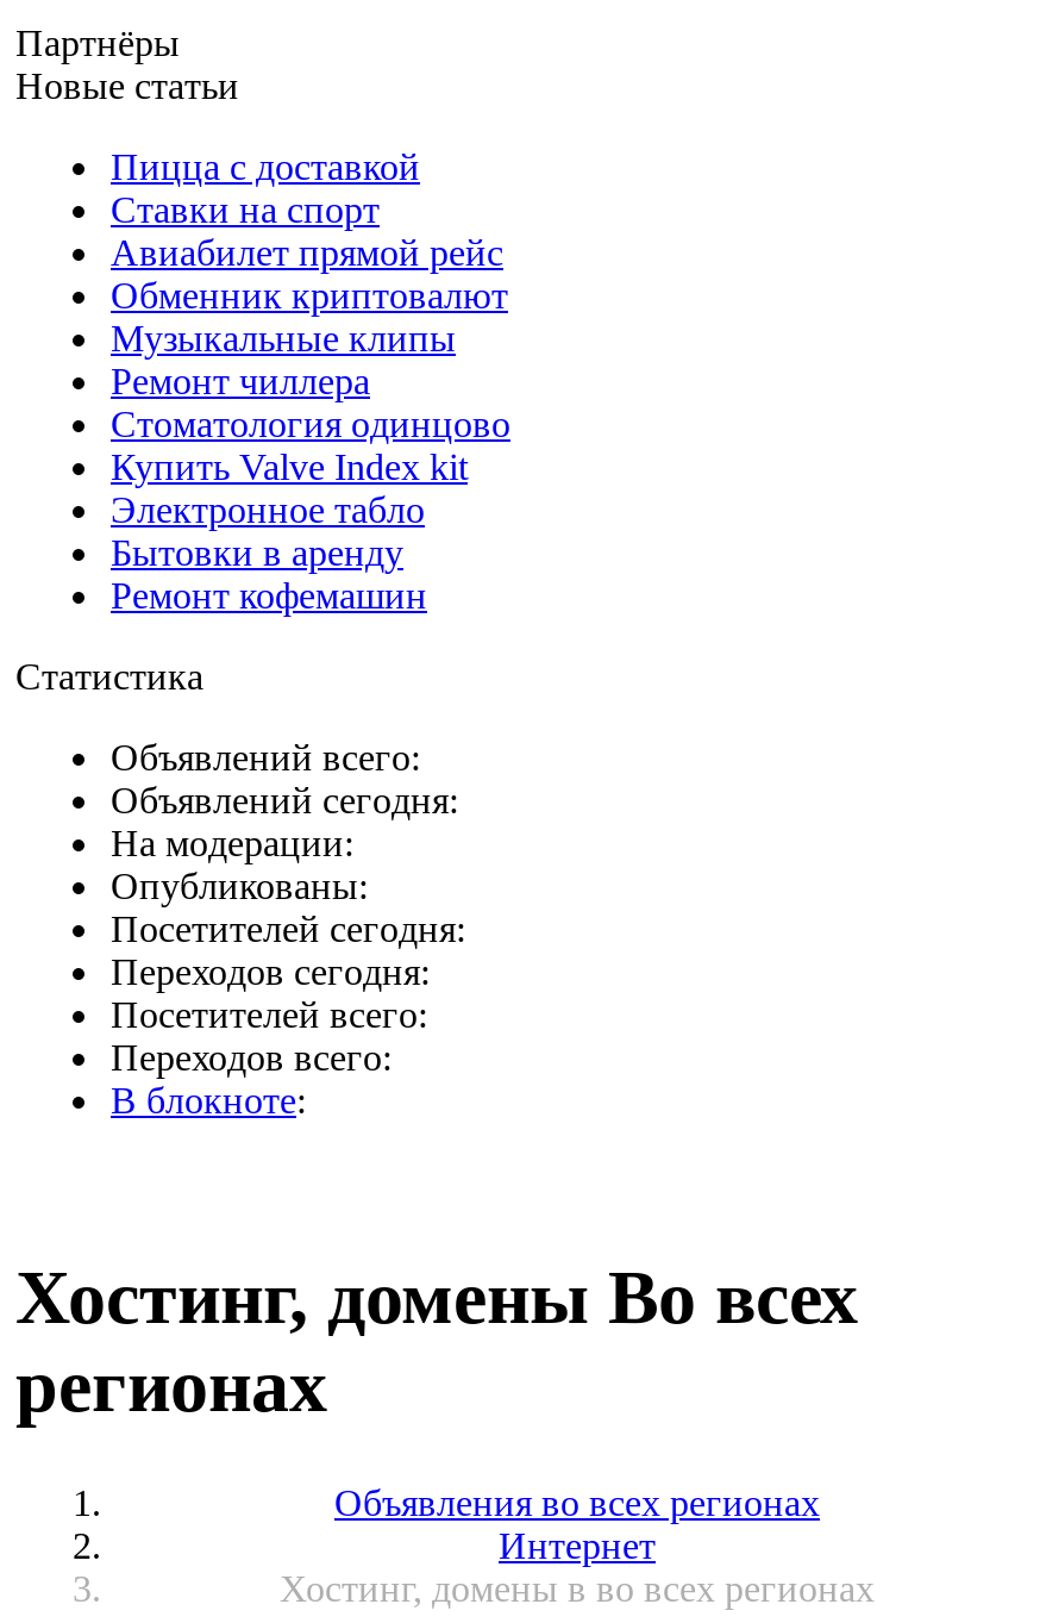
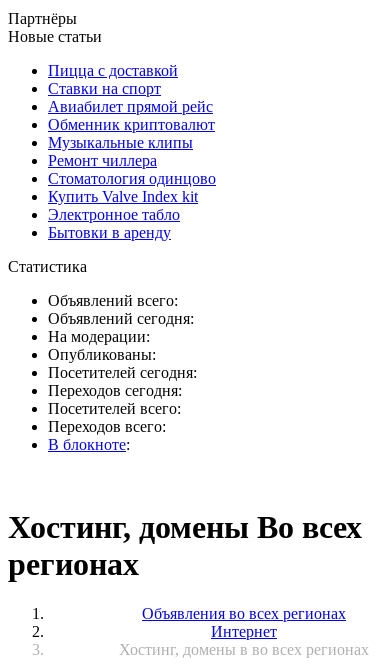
[111,575,427,616] Ремонт кофемашин -> none

